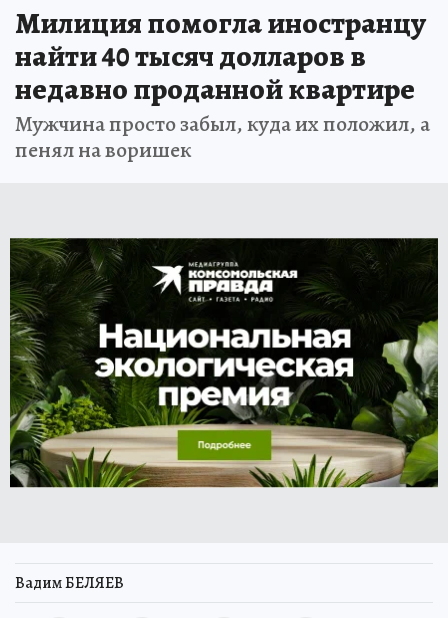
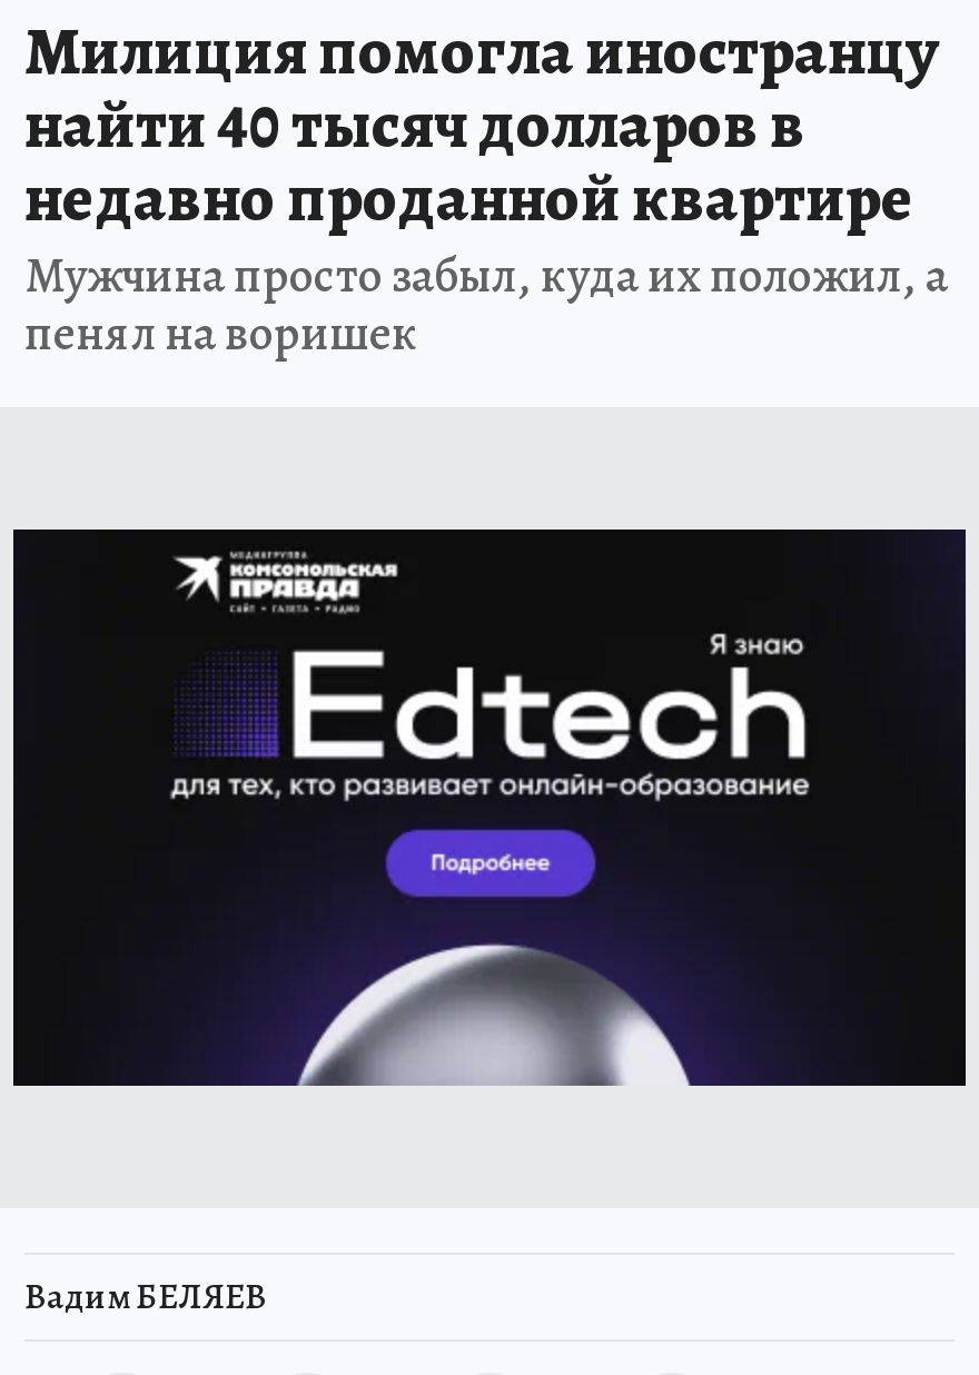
[9,238,439,488] [image] -> [11,527,968,1088] [image]

